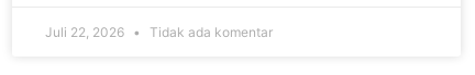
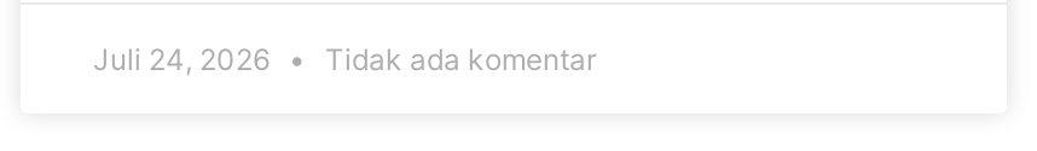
[45,24,273,41] Juli 22, 2026 Tidak ada komentar -> [93,41,596,77] Juli 24, 2026 Tidak ada komentar

